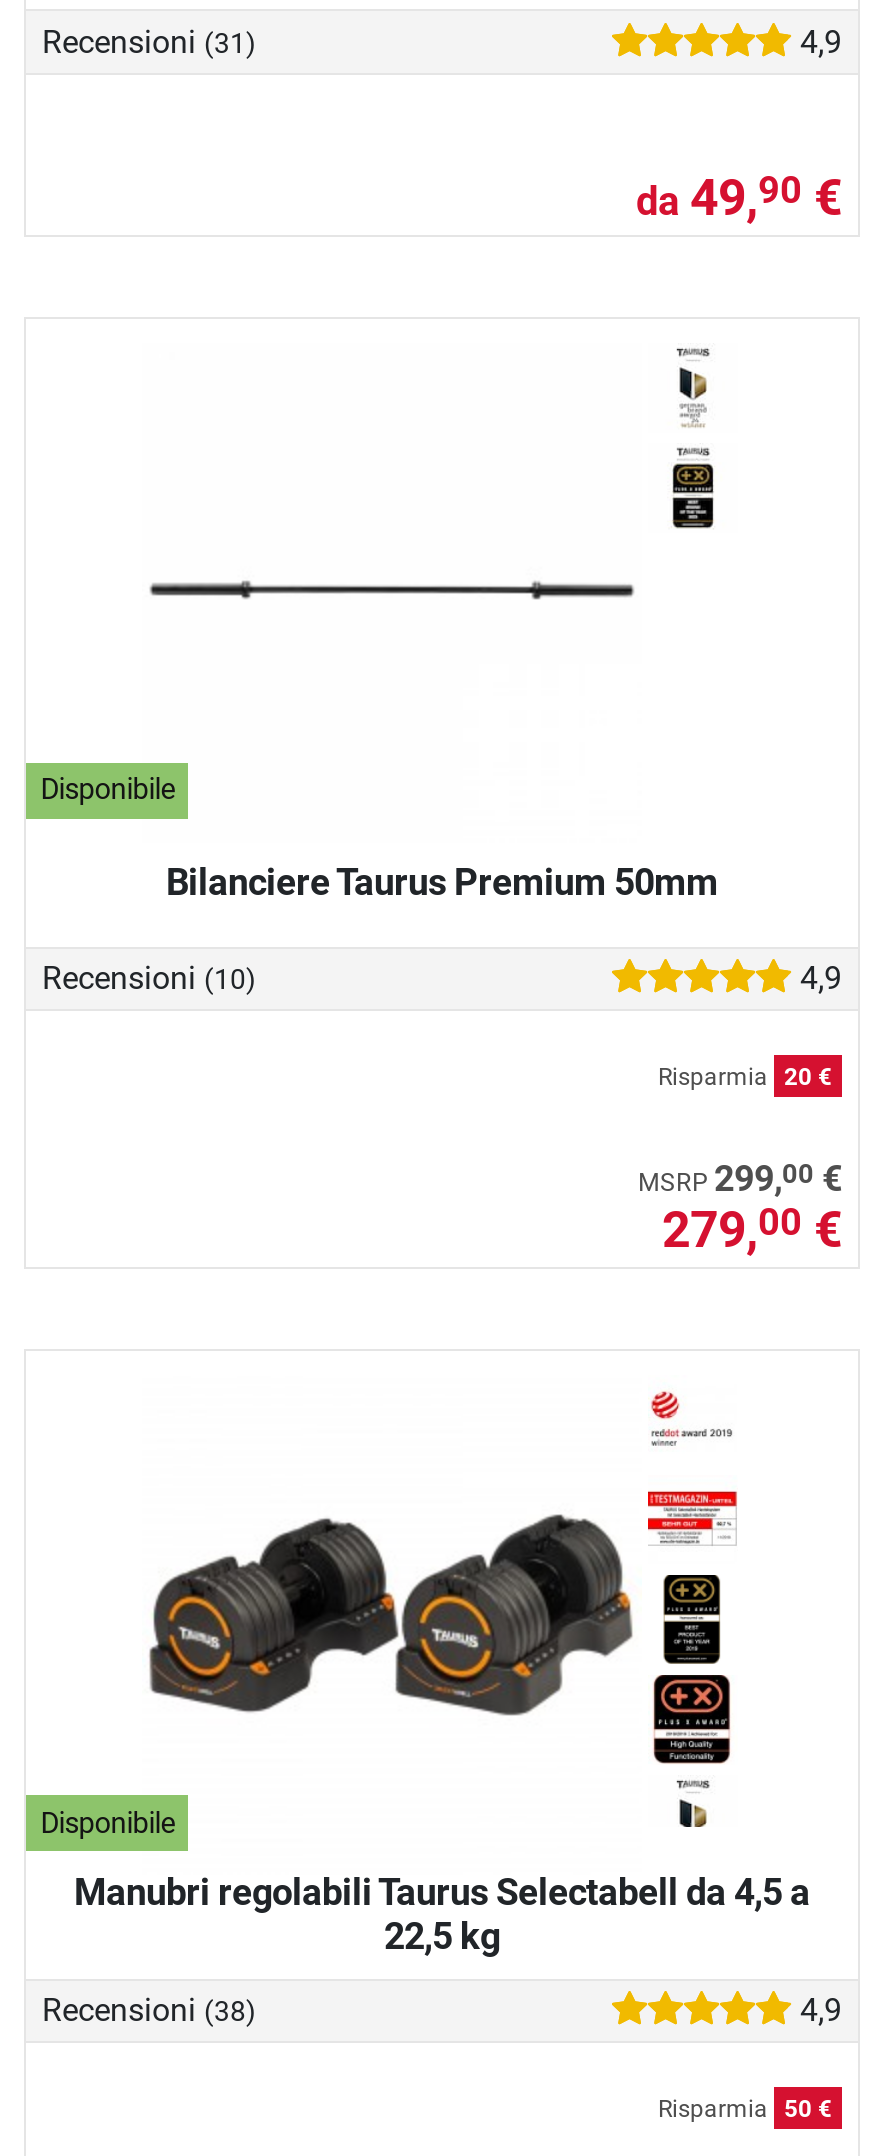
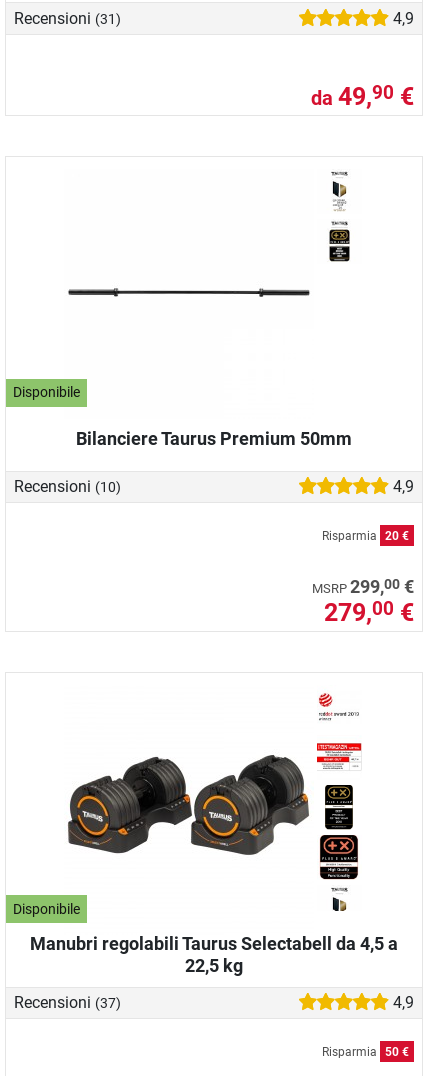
[42,1992,256,2030] Recensioni (38) -> [14,993,121,1012] Recensioni (37)

